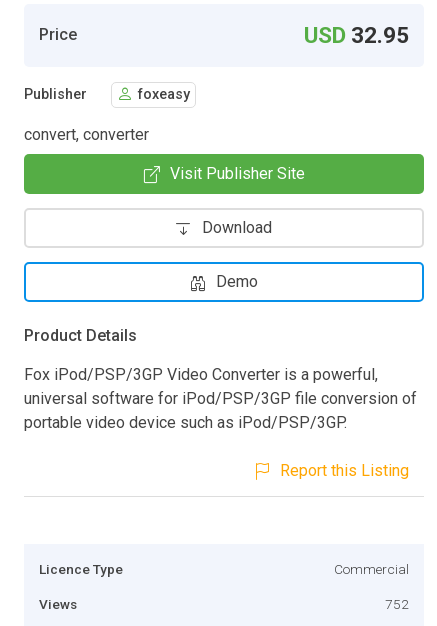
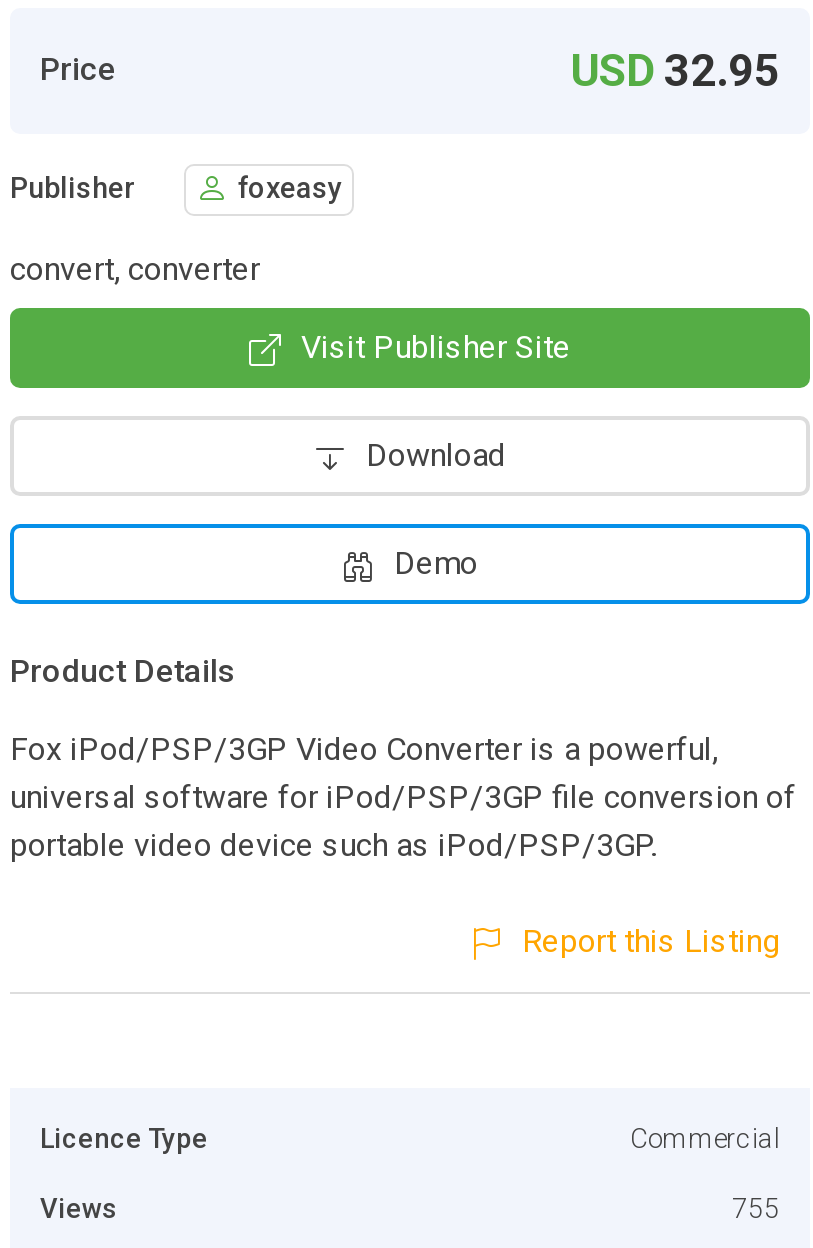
[385,596,409,612] 752 -> [732,1192,780,1224] 755

